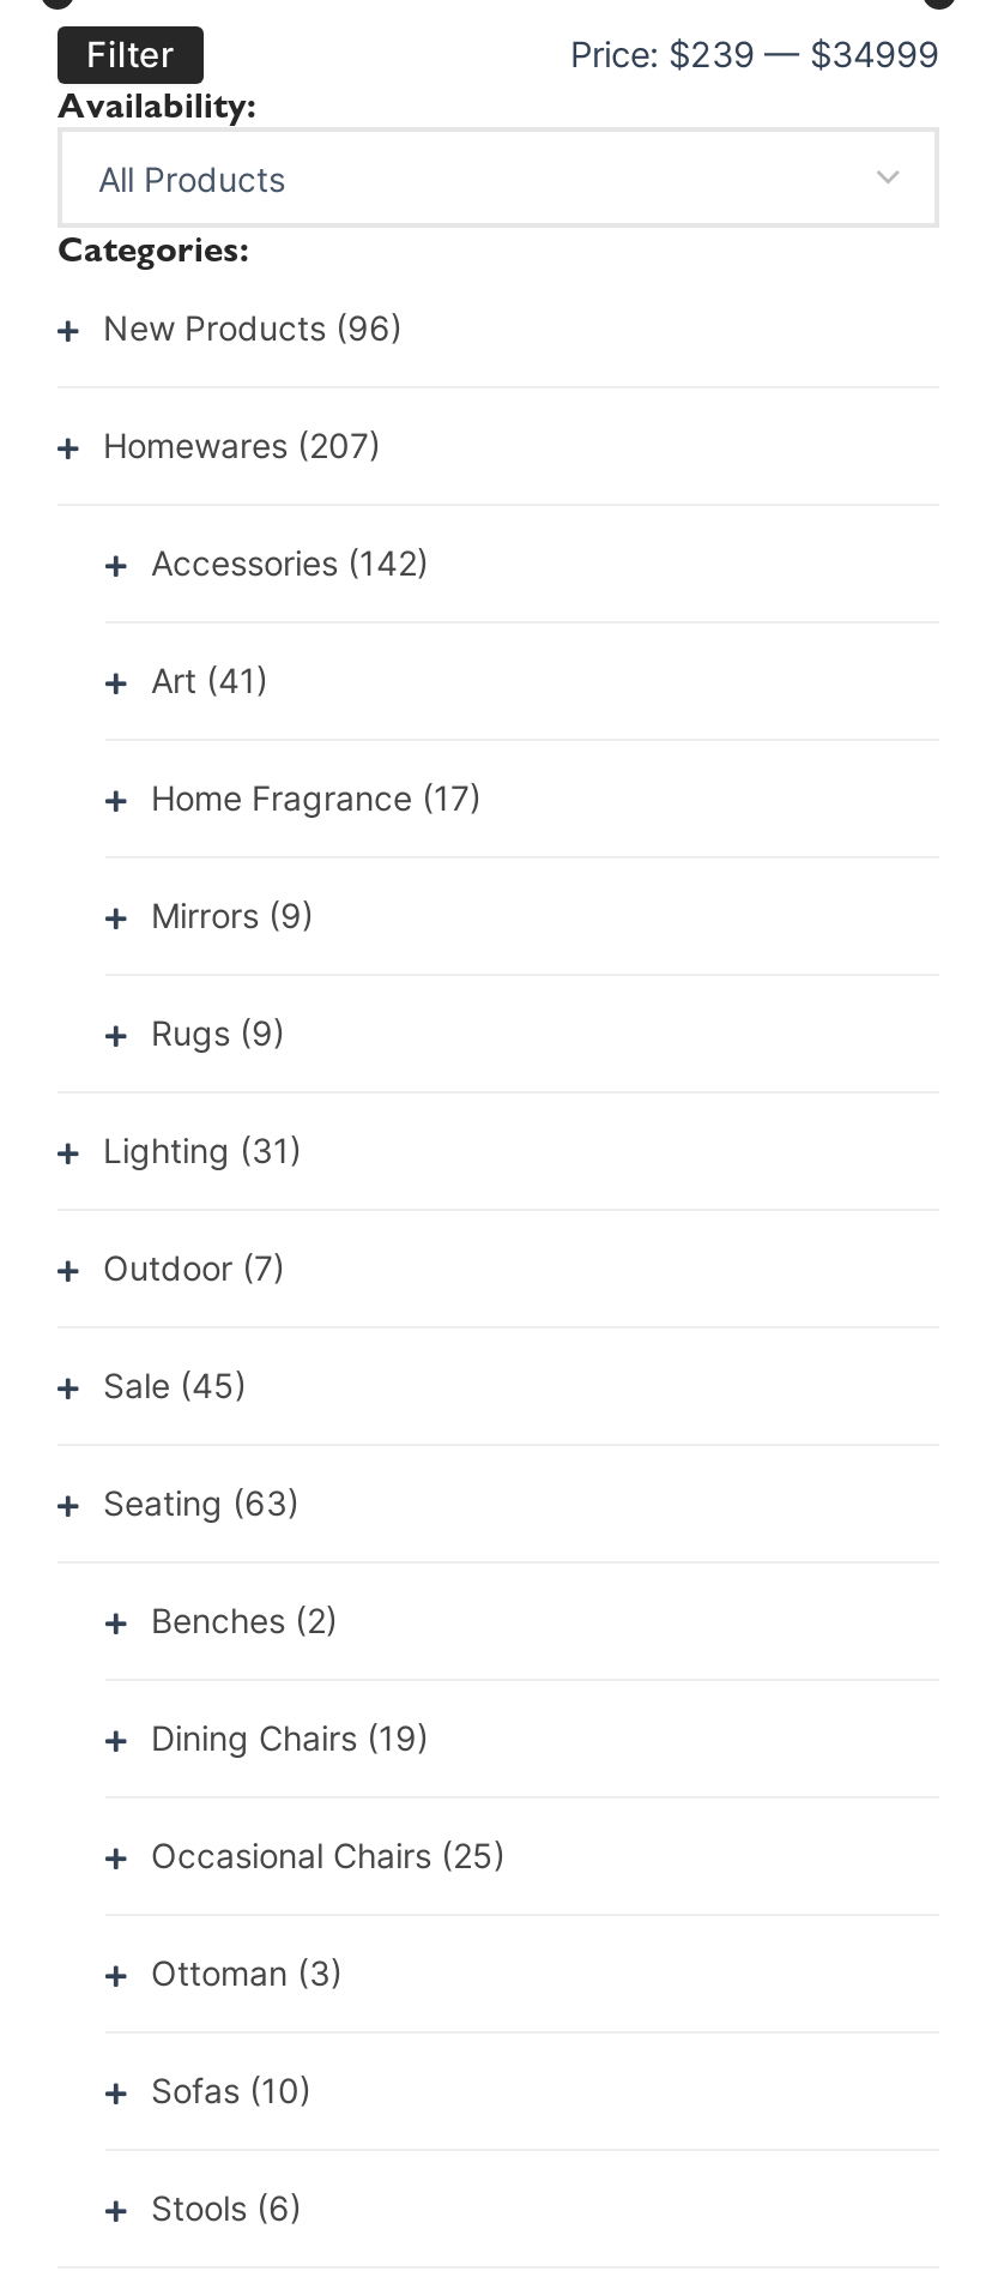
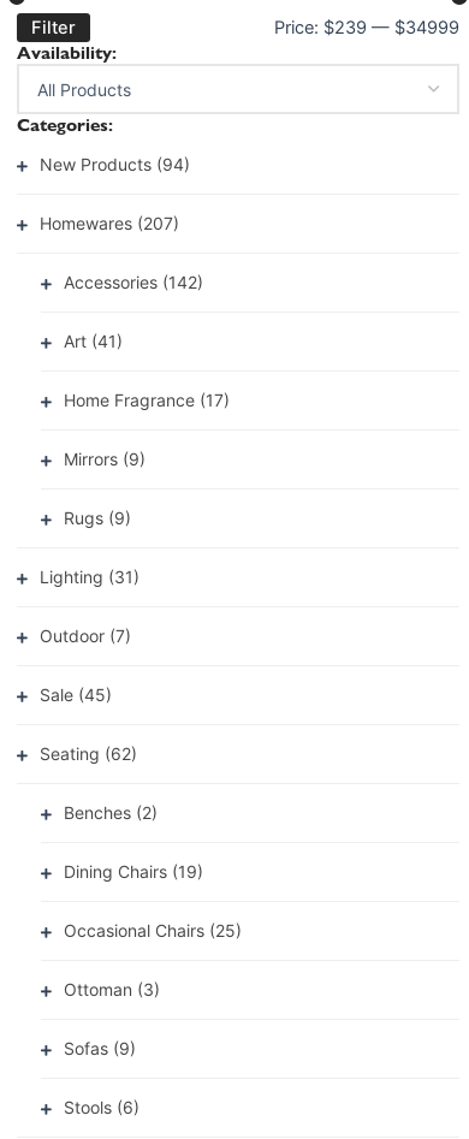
[103,307,403,348] New Products (96) -> [40,154,190,174] New Products (94)
[103,1482,300,1523] Seating (63) -> [40,743,137,764] Seating (62)
[151,2070,311,2110] Sofas (10) -> [64,1038,136,1058] Sofas (9)

